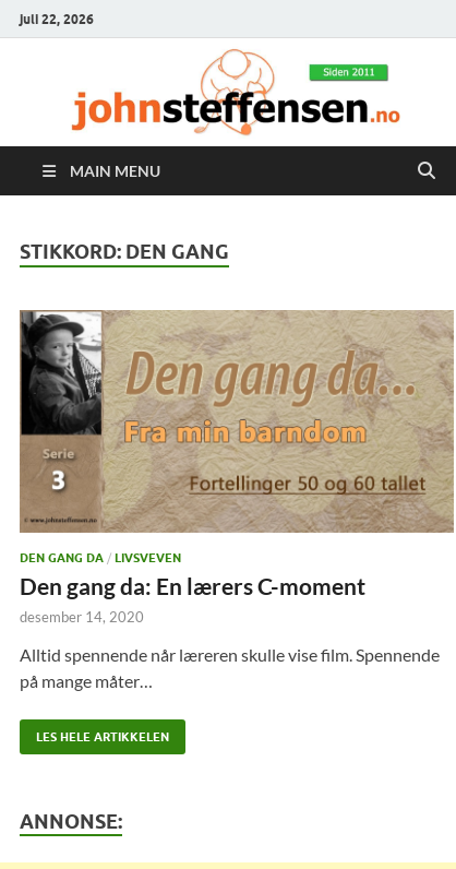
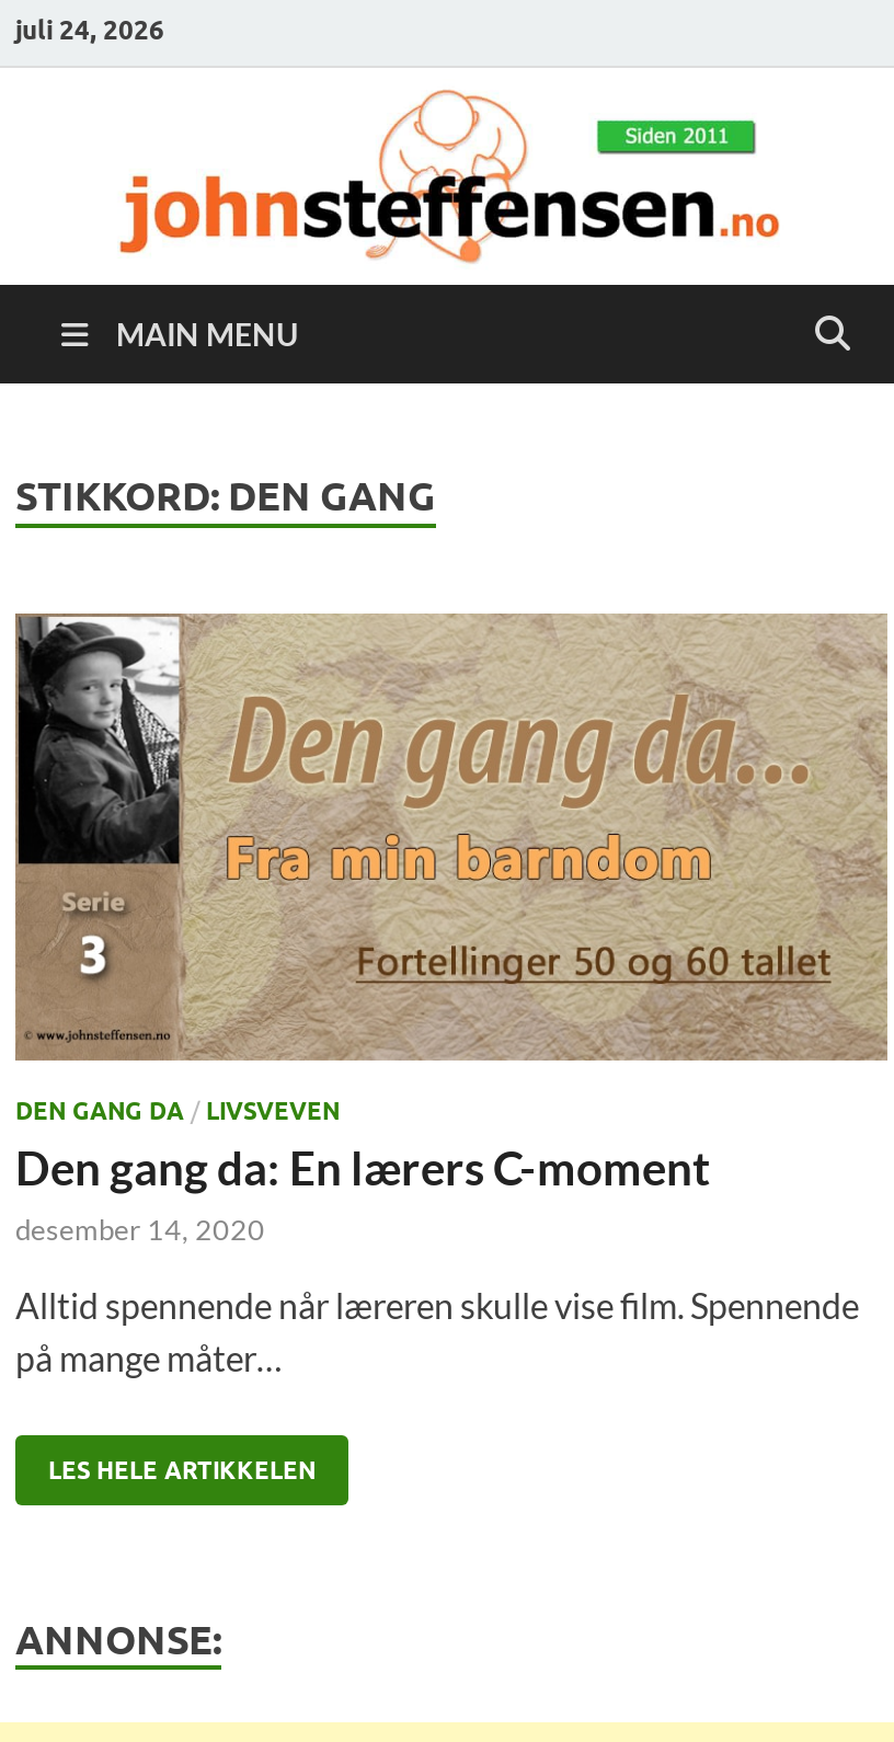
[20,10,94,27] juli 22, 2026 -> [15,12,164,45] juli 24, 2026

